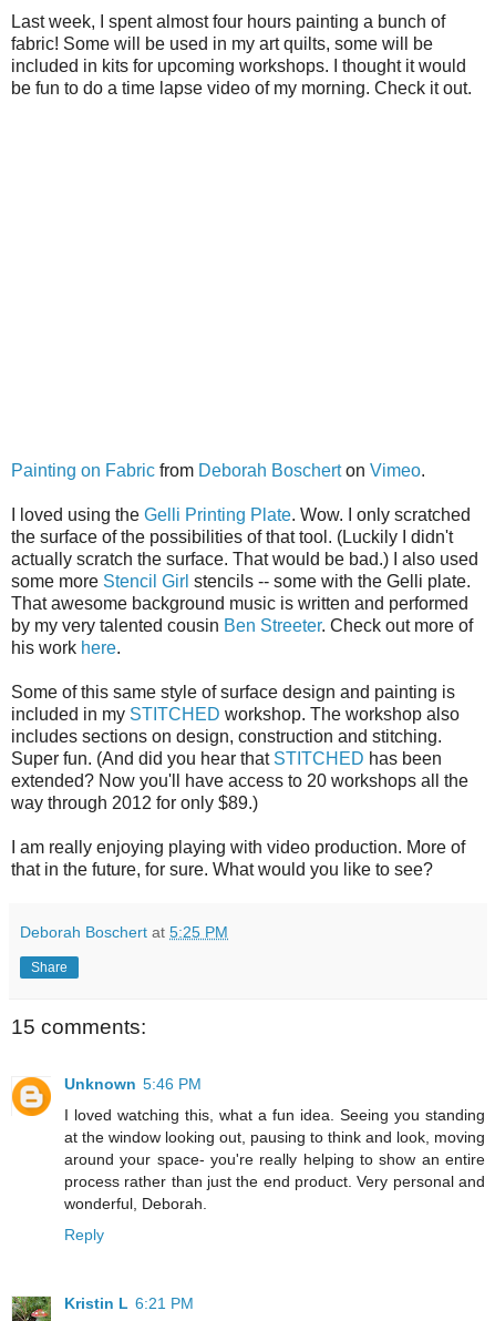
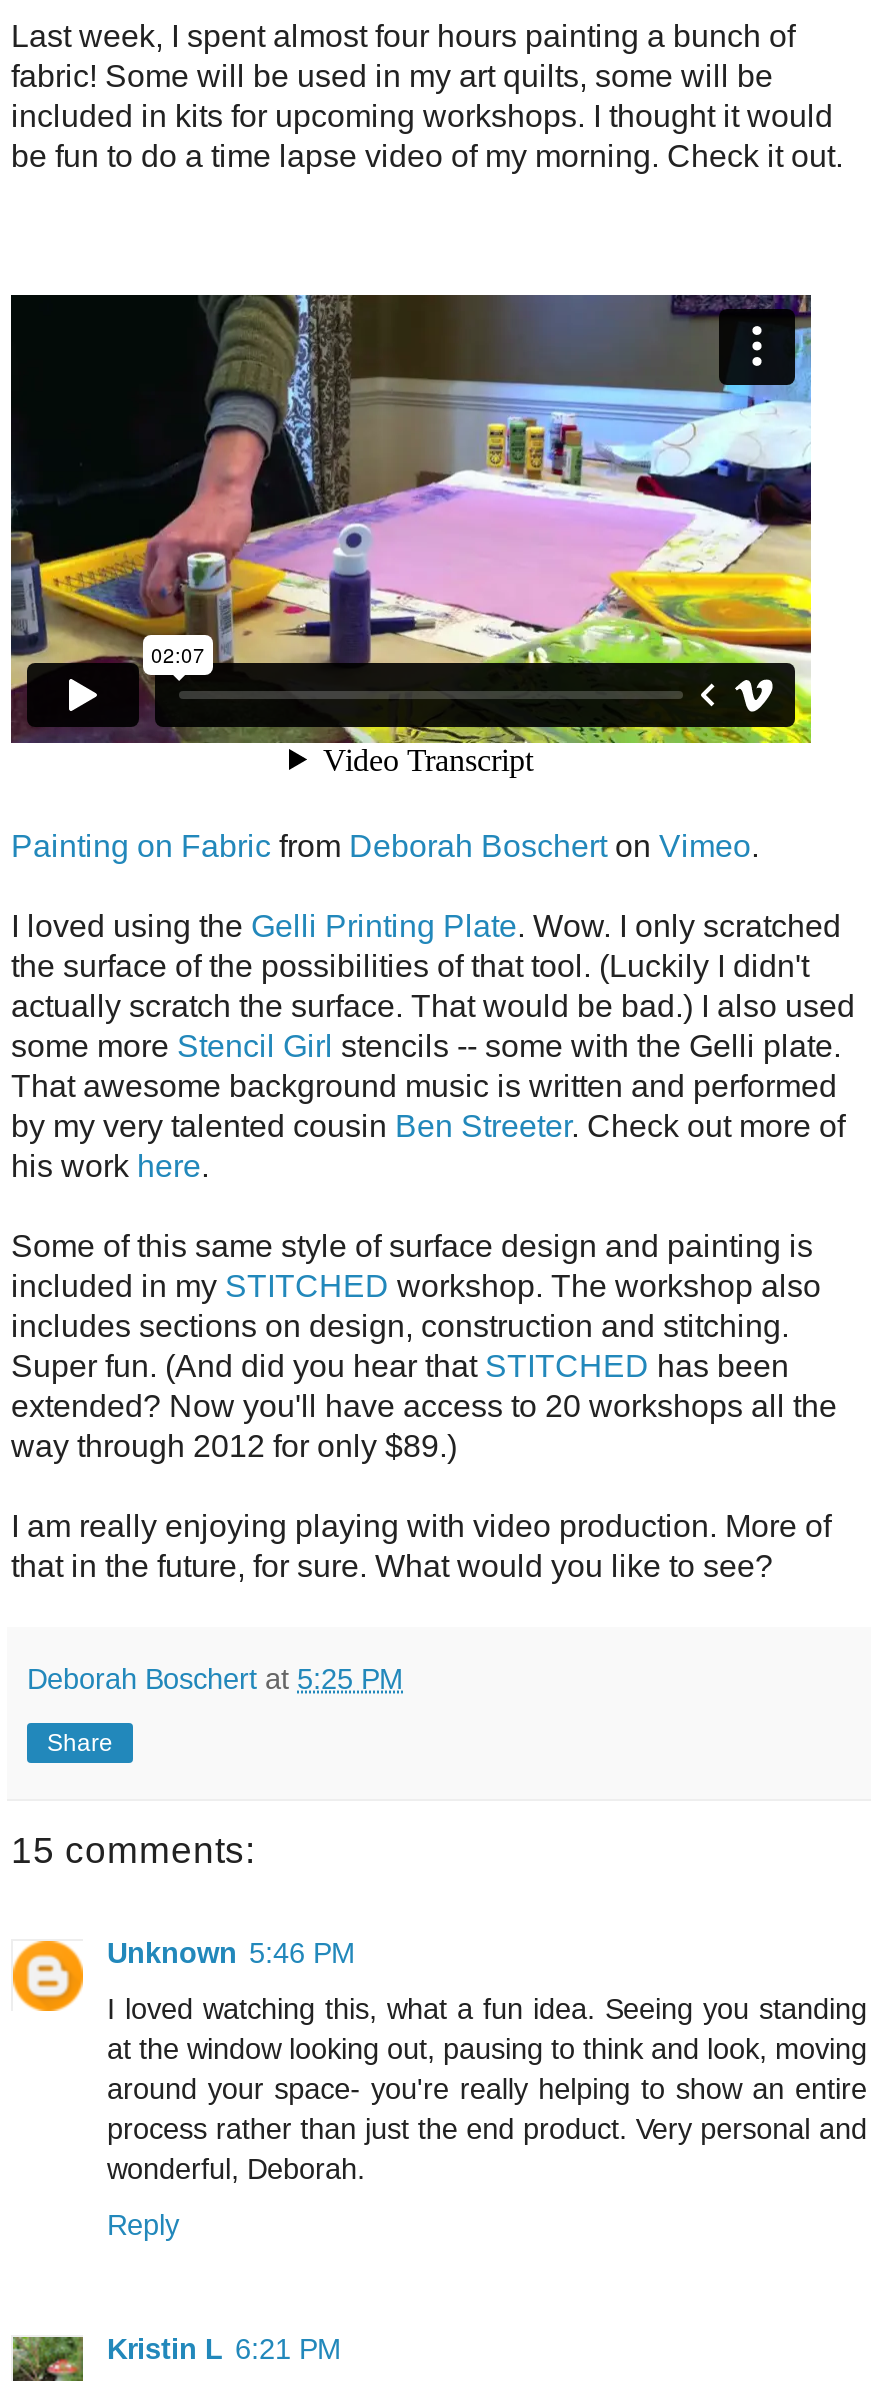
none -> [9,293,813,781] [image]

